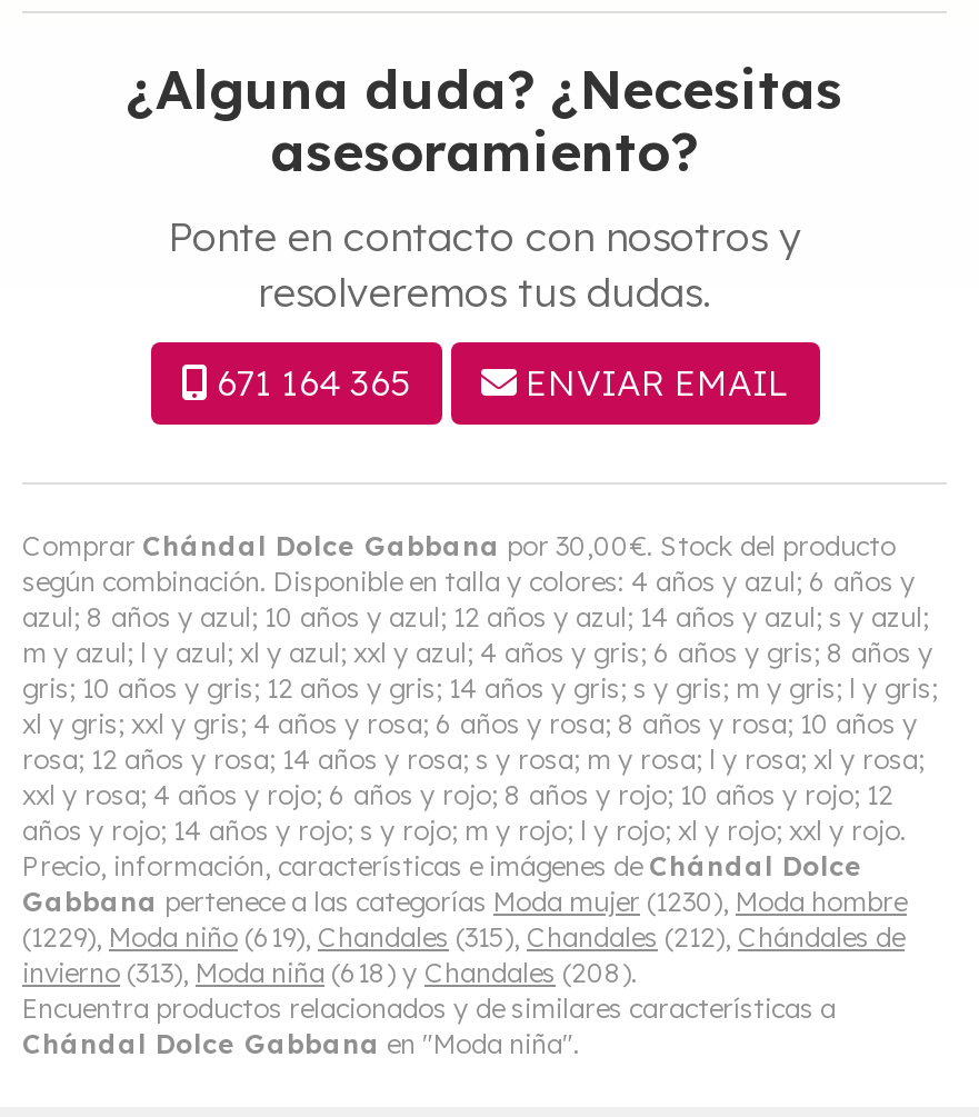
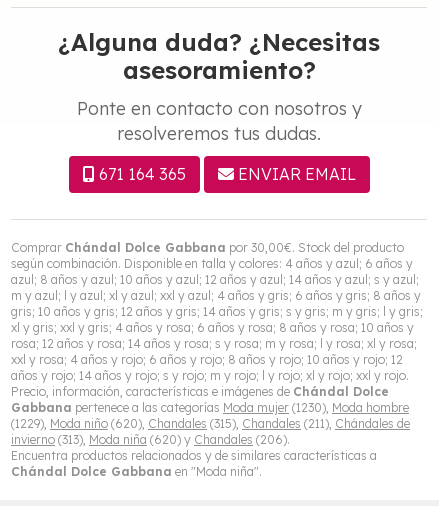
[22,920,905,953] (1229), Moda niño (619), Chandales (315), Chandales (212), Chándales de -> [11,416,410,431] (1229), Moda niño (620), Chandales (315), Chandales (211), Chándales de
[22,955,638,989] invierno (313), Moda niña (618) y Chandales (208). -> [11,432,290,447] invierno (313), Moda niña (620) y Chandales (206).

